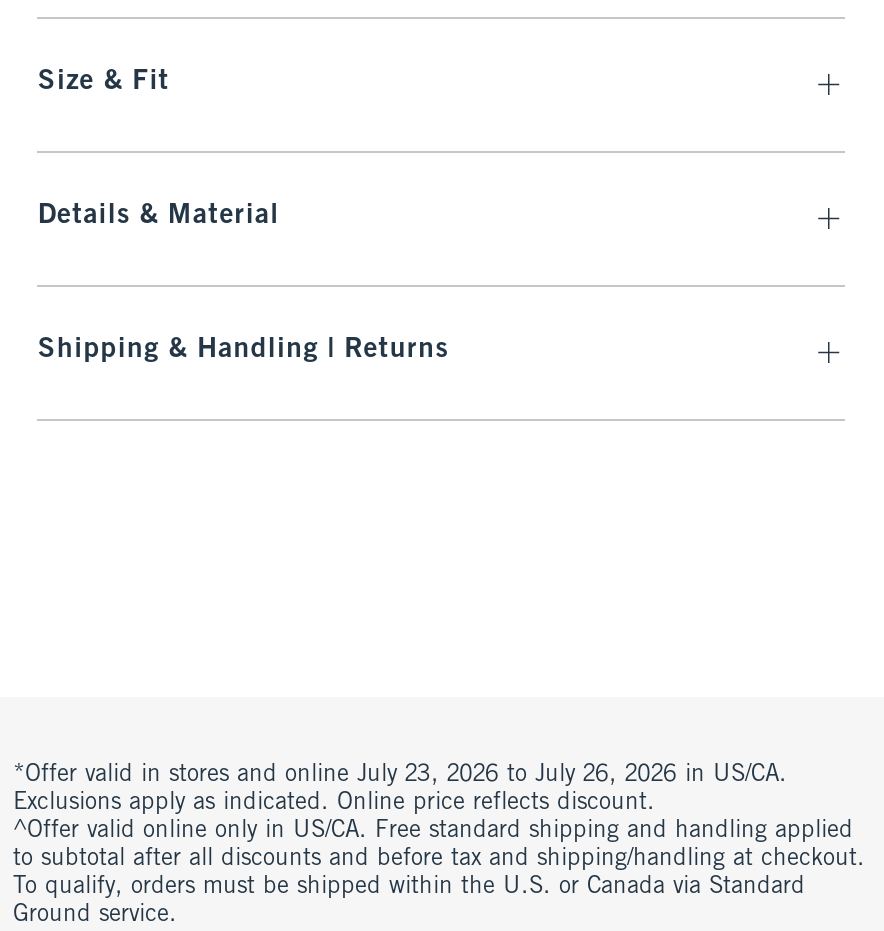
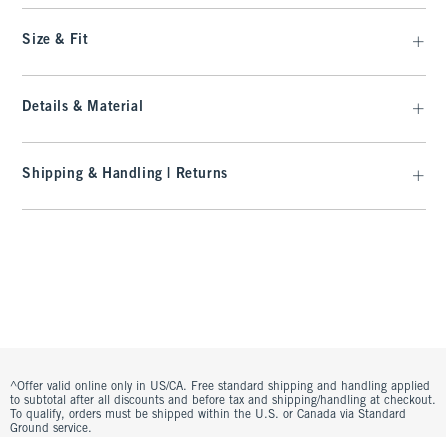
[13,763,787,815] *Offer valid in stores and online July 23, 2026 to July 26, 2026 in US/CA. | Exclusions apply as indicated. Online price reflects discount. -> none

